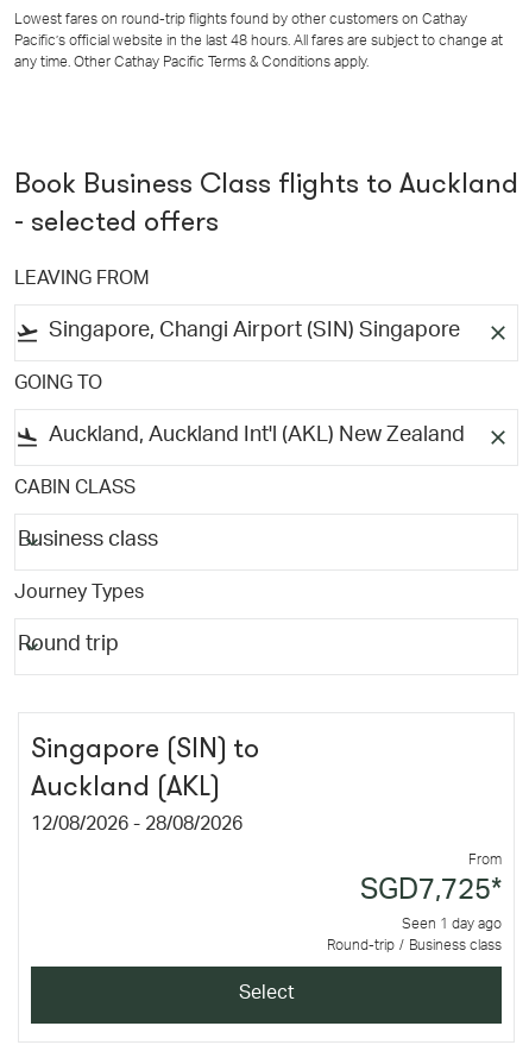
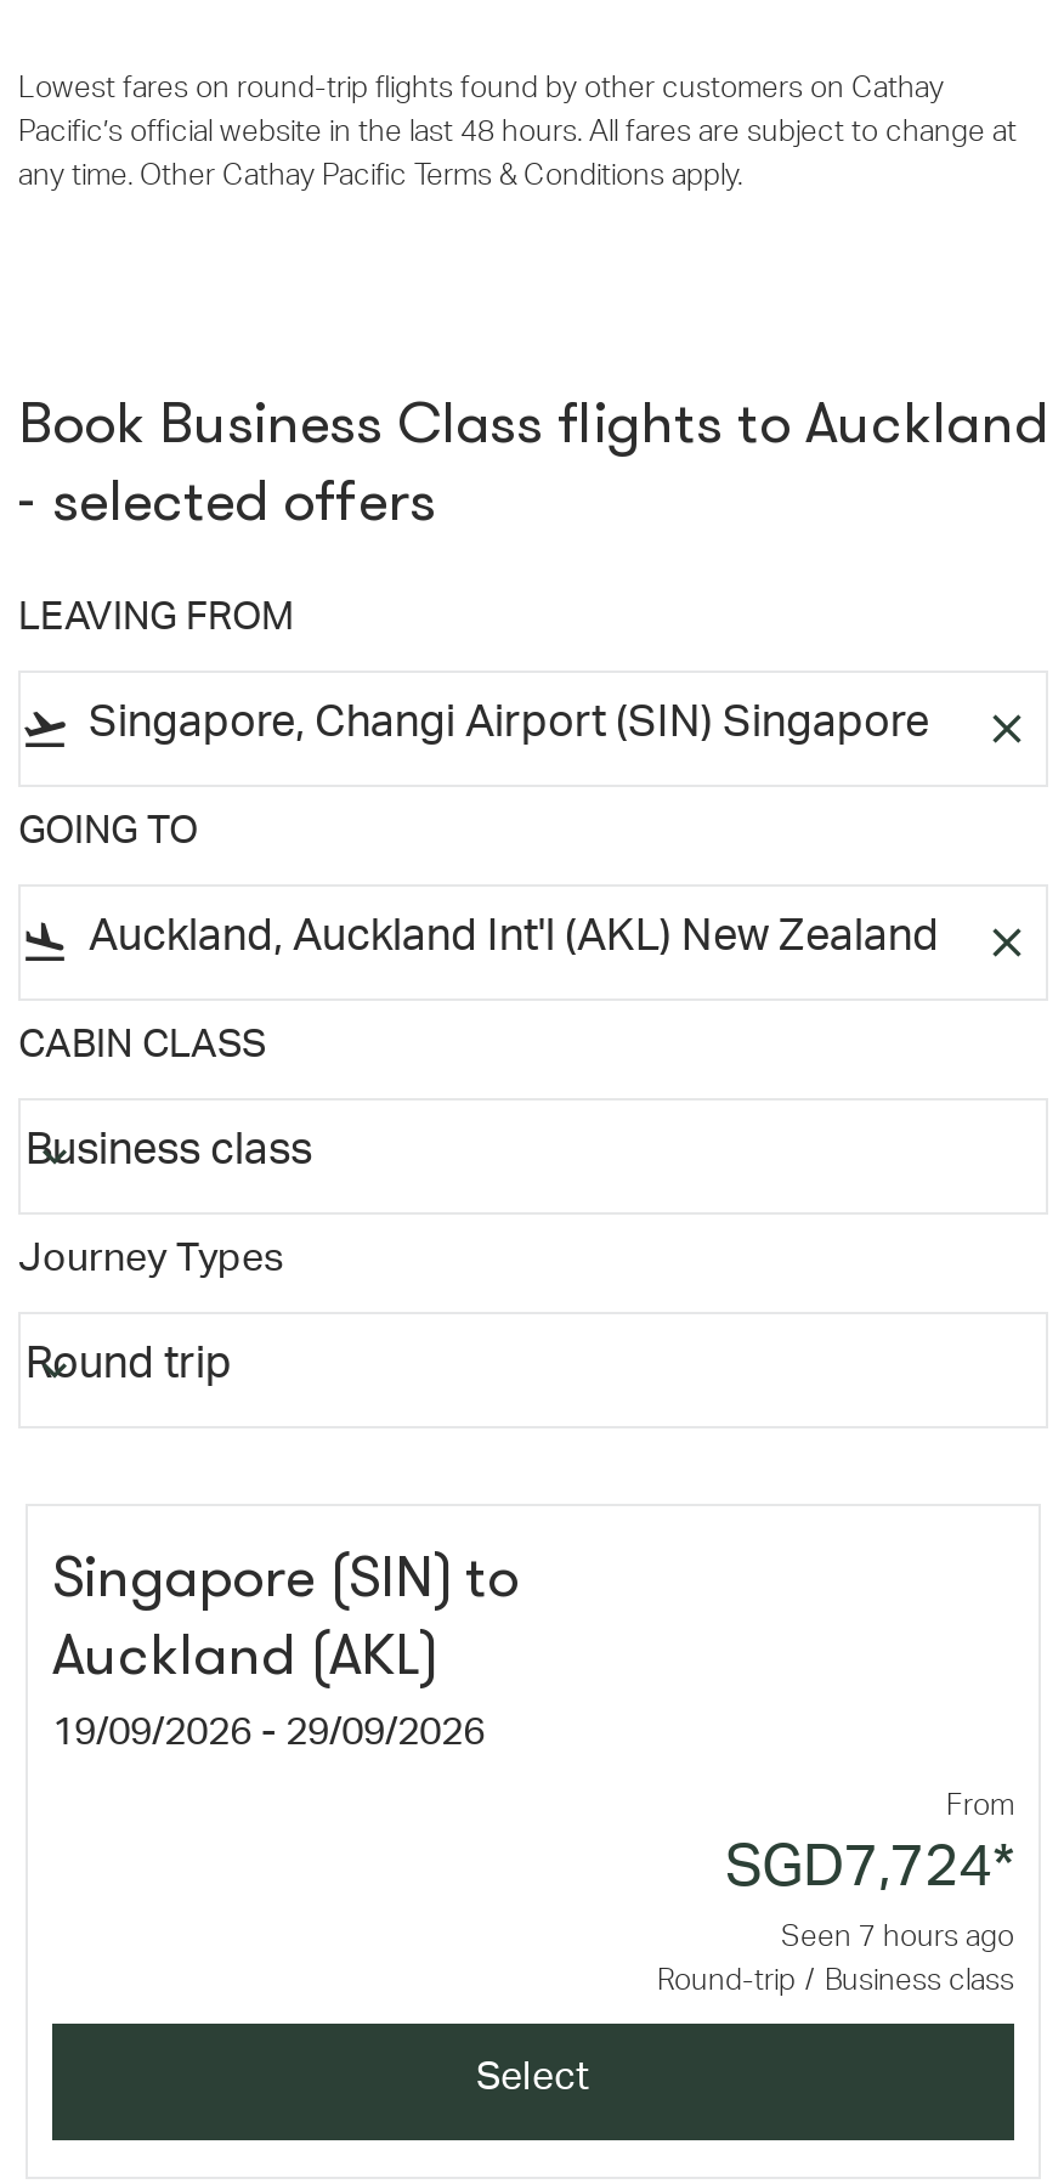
[31,816,243,835] 12/08/2026 - 28/08/2026 -> [52,1717,485,1756] 19/09/2026 - 29/09/2026
[360,878,502,932] SGD7,725* | Seen 1 day ago -> [725,1843,1014,1952] SGD7,724* | Seen 7 hours ago

